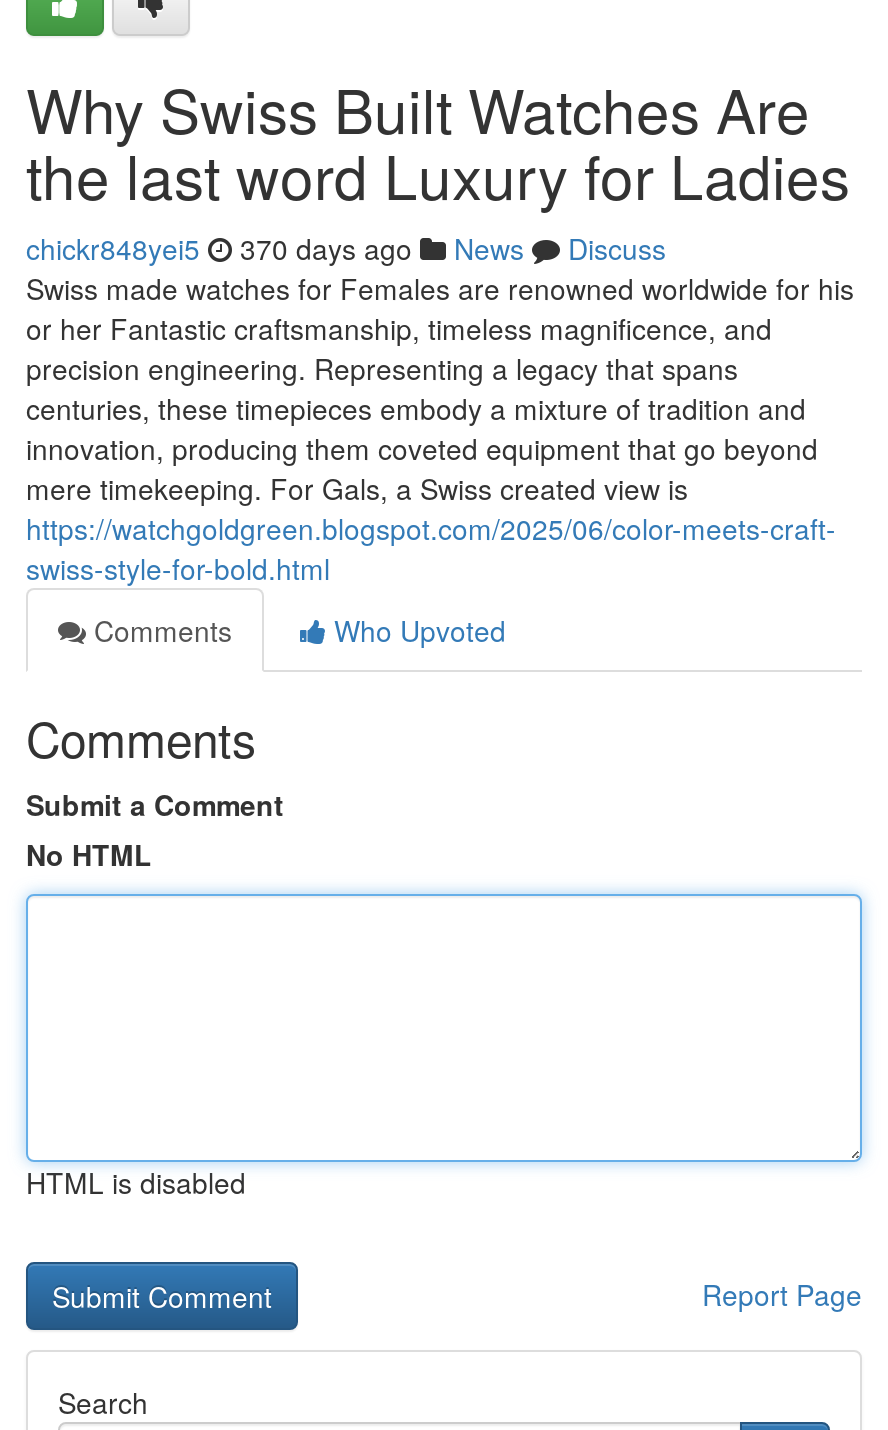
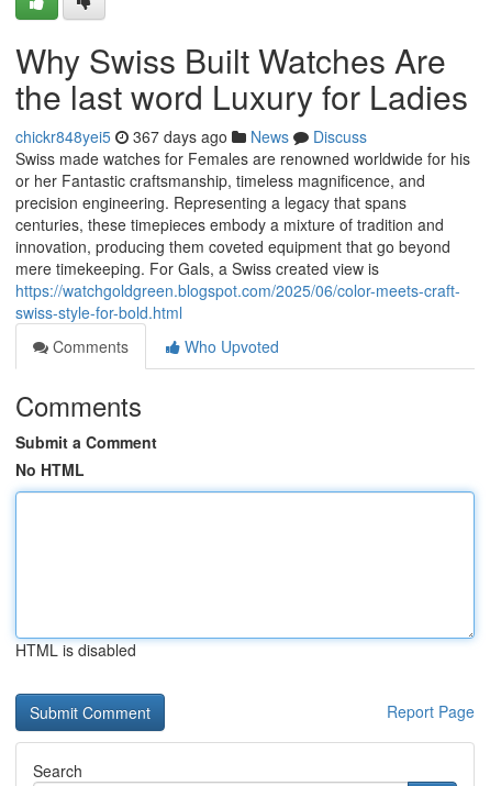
[26,228,666,268] chickr848yei5 370 days ago News Discuss -> [15,125,367,147] chickr848yei5 367 days ago News Discuss

